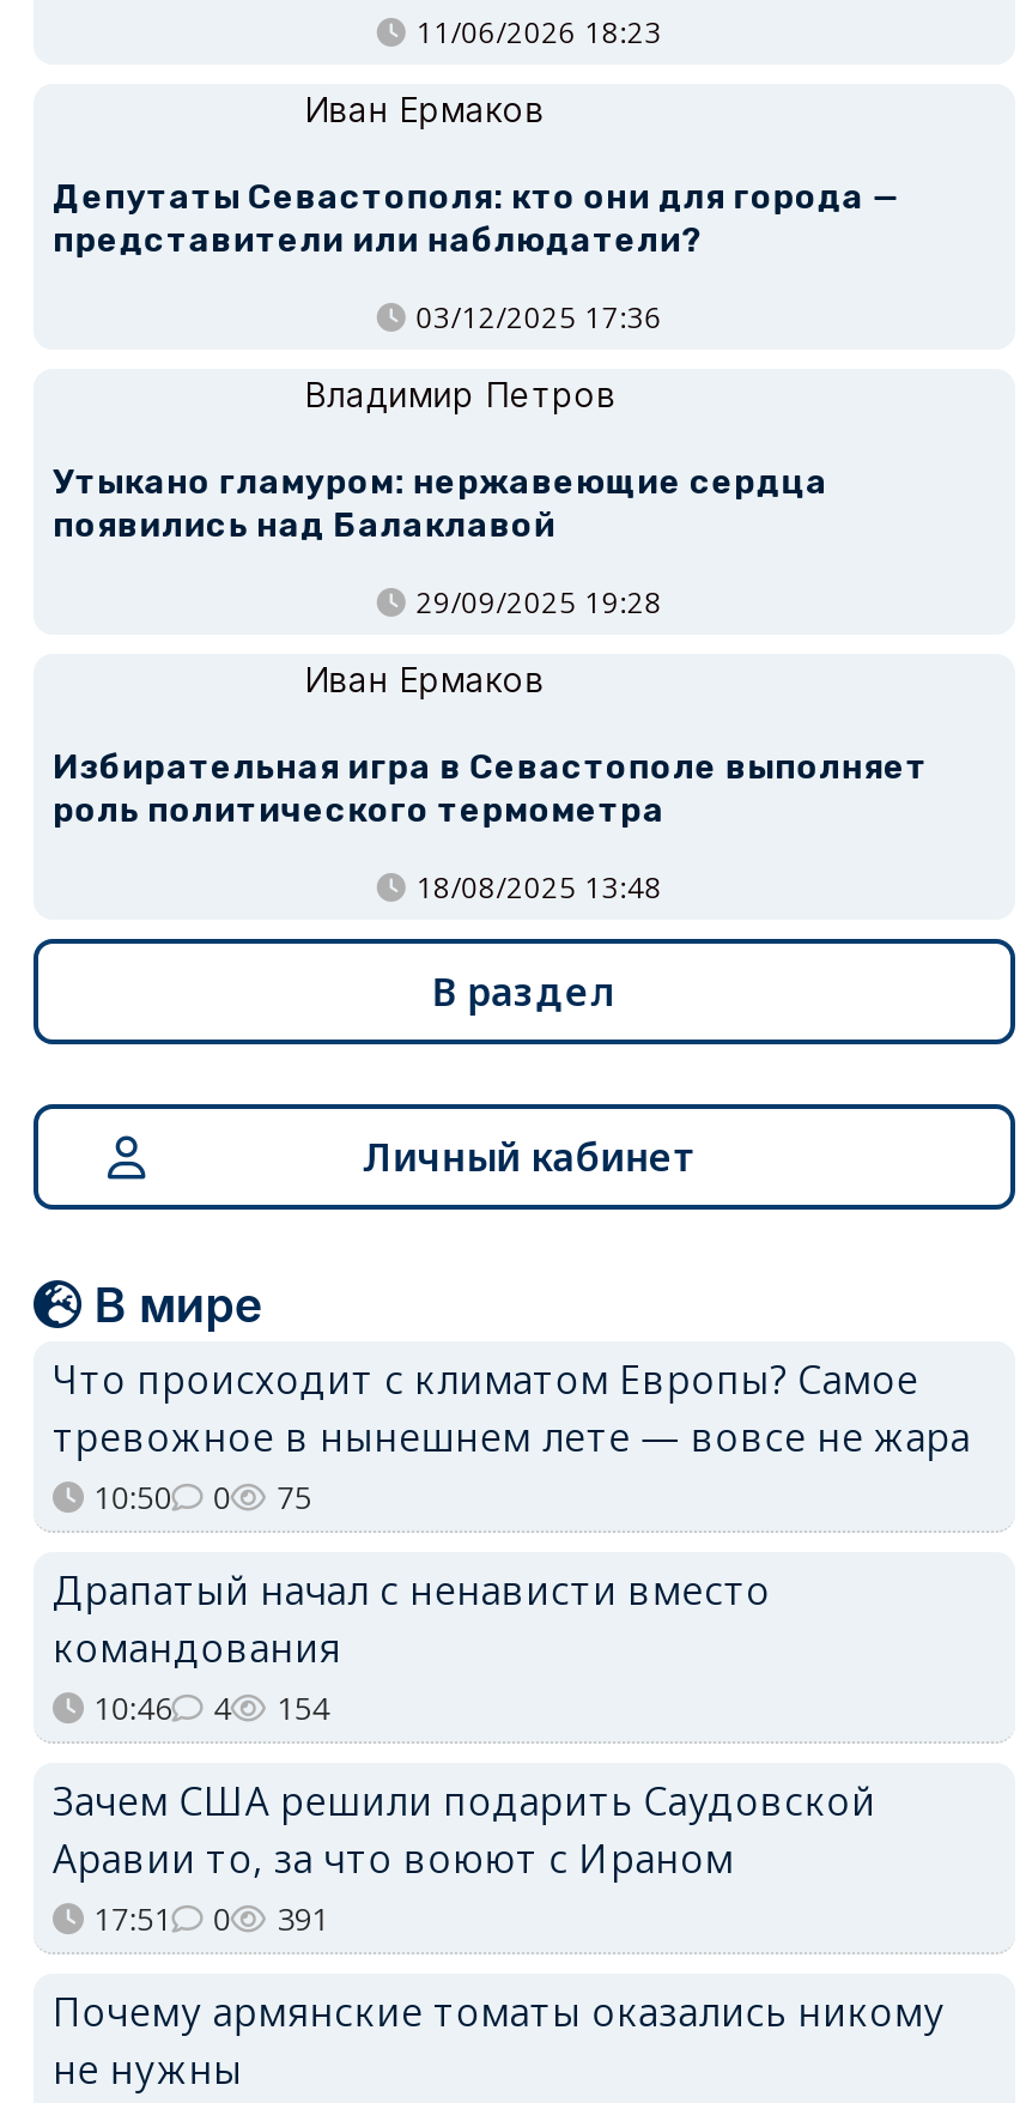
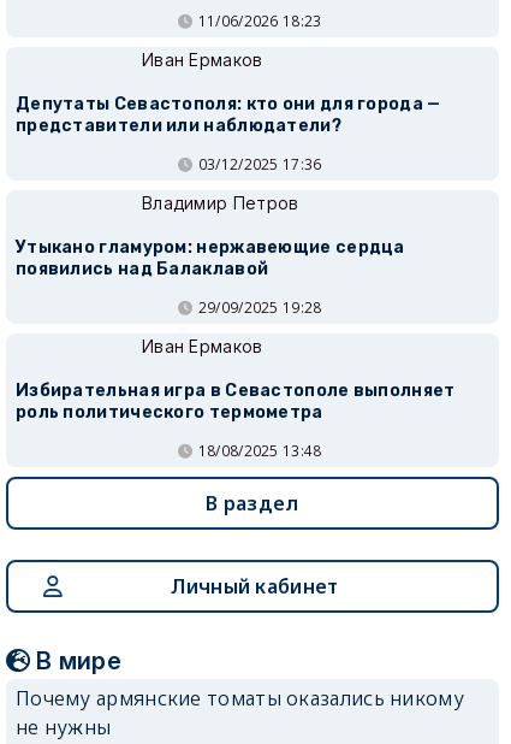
[53,1354,970,1941] Что происходит с климатом Европы? Самое | тревожное в нынешнем лете — вовсе не жара | 10:50 | 0 | 75 | Драпатый начал с ненависти вместо | командования | 10:46 | 4 | 154 | Зачем США решили подарить Саудовской | Аравии то, за что воюют с Ираном | 17:51 | 0 | 391 -> none

